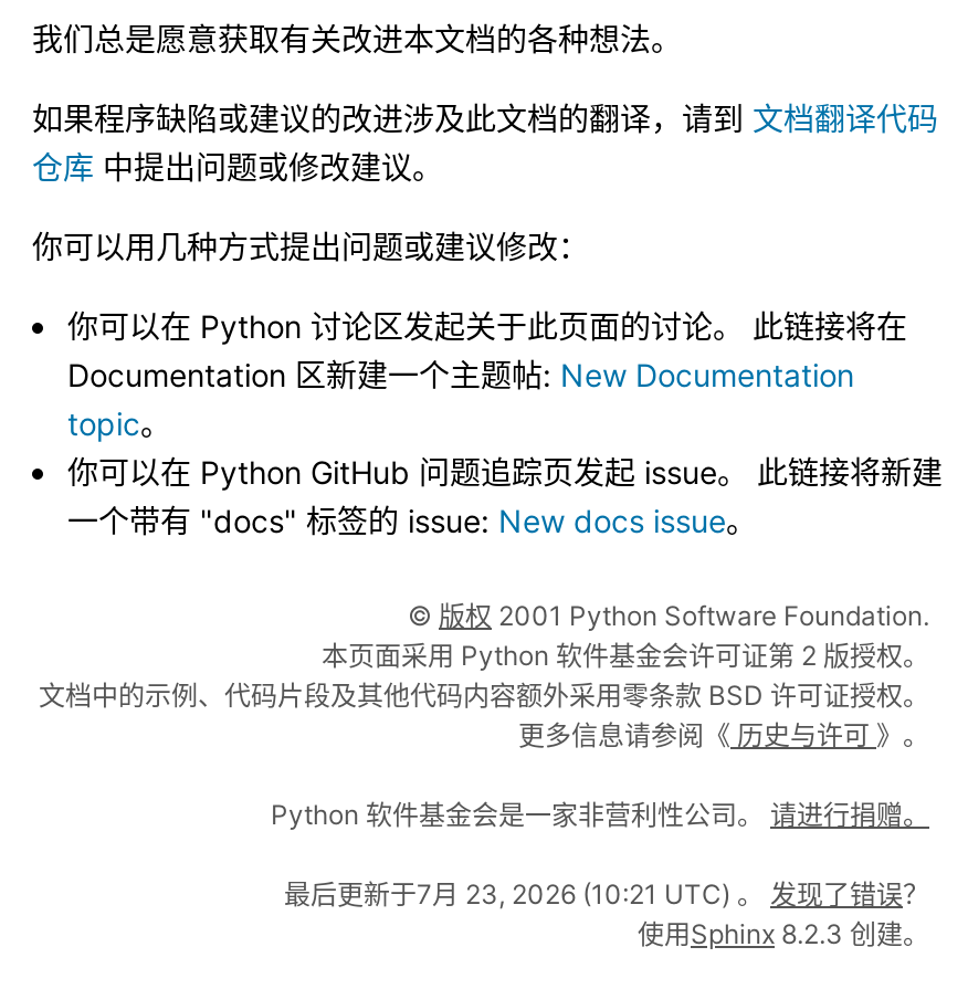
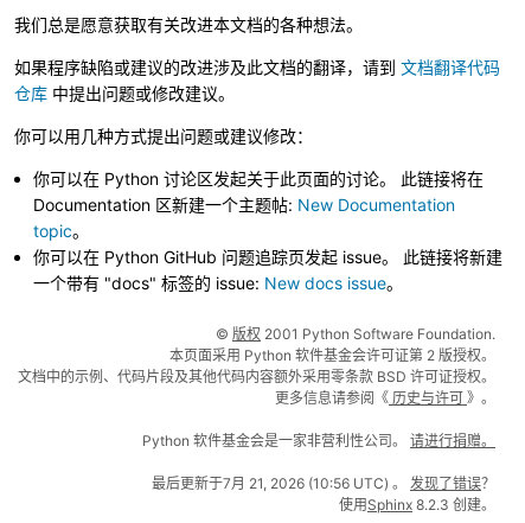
[284,877,929,910] 最后更新于7月 23, 2026 (10:21 UTC) 。发现了错误？ -> [152,474,495,492] 最后更新于7月 21, 2026 (10:56 UTC) 。发现了错误？

